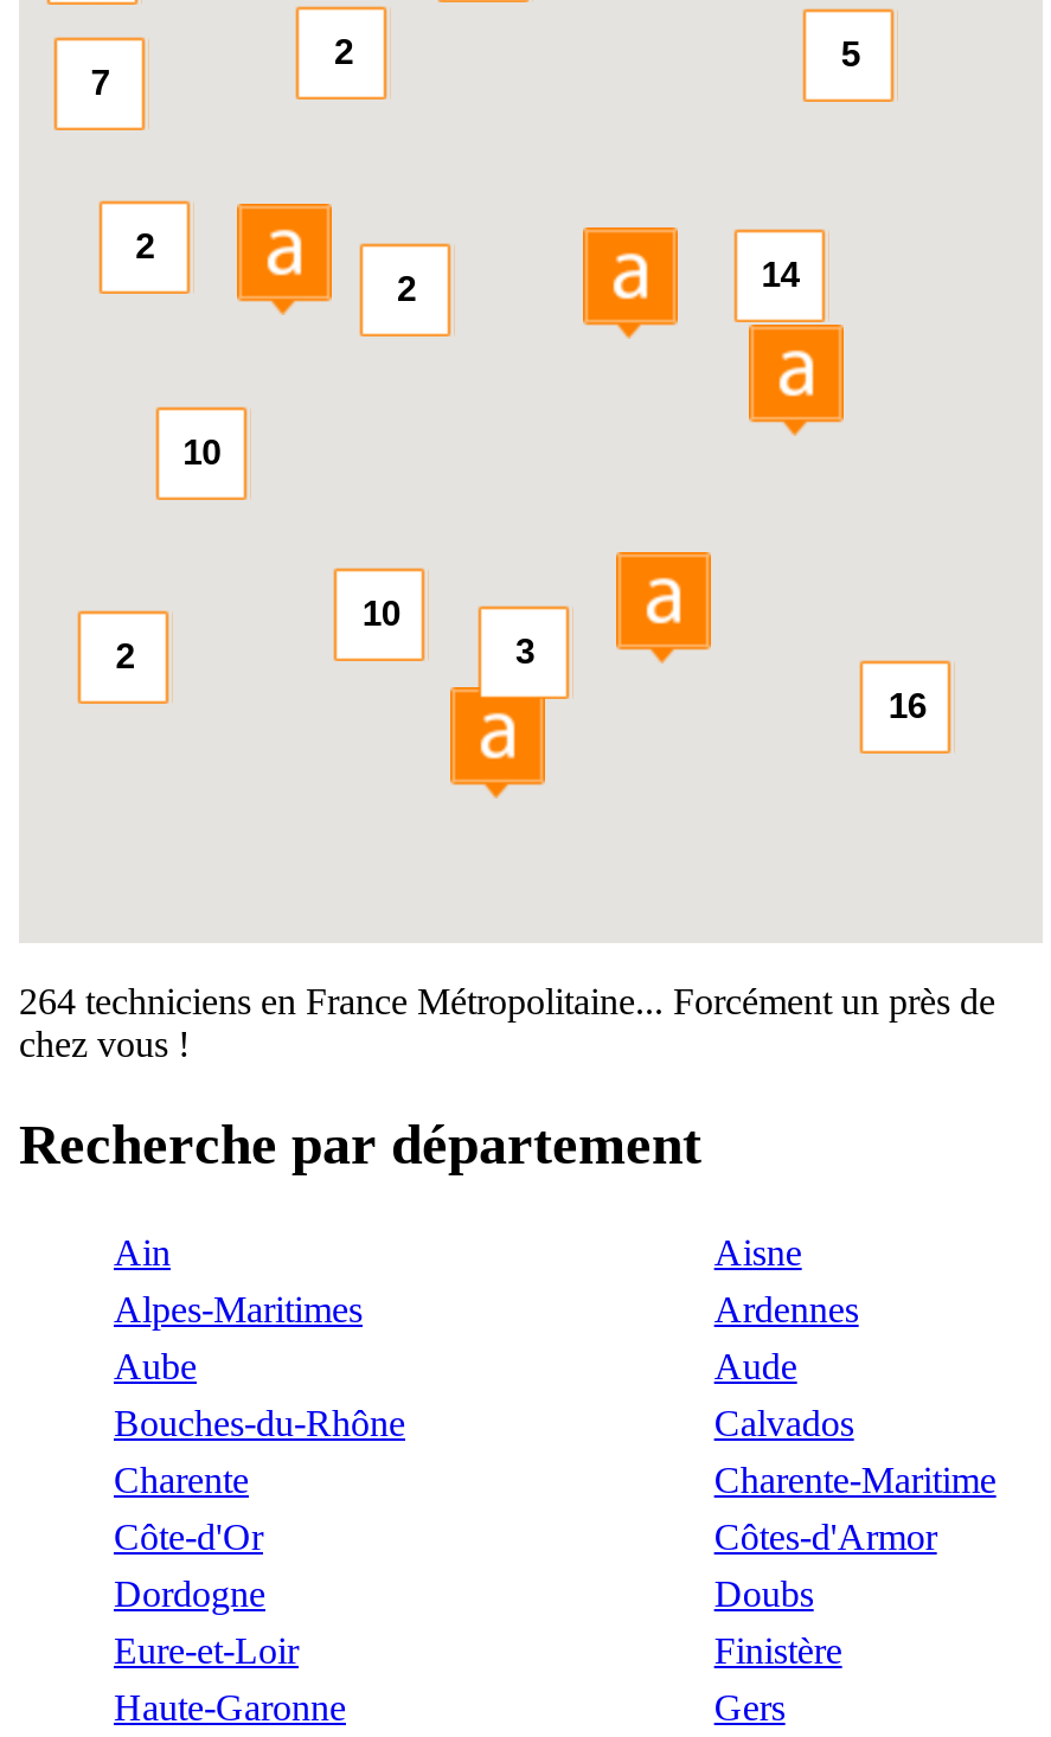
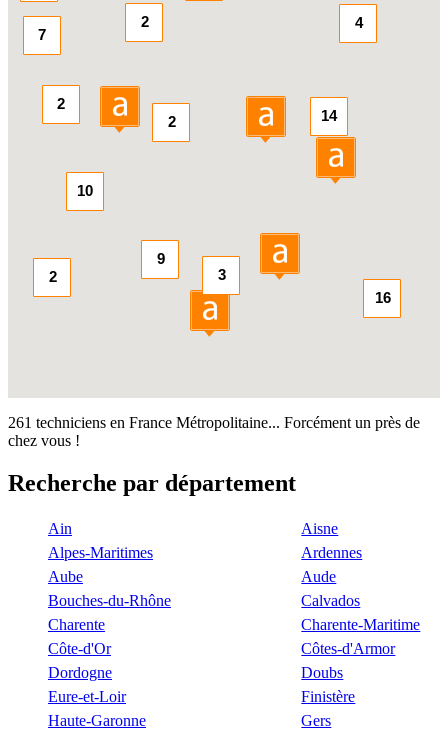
[841,32,860,72] 5 -> [355,13,363,30] 4
[362,592,400,632] 10 -> [157,250,165,267] 9
[19,981,995,1021] 264 techniciens en France Métropolitaine... Forcément un près de -> [8,414,420,431] 261 techniciens en France Métropolitaine... Forcément un près de

